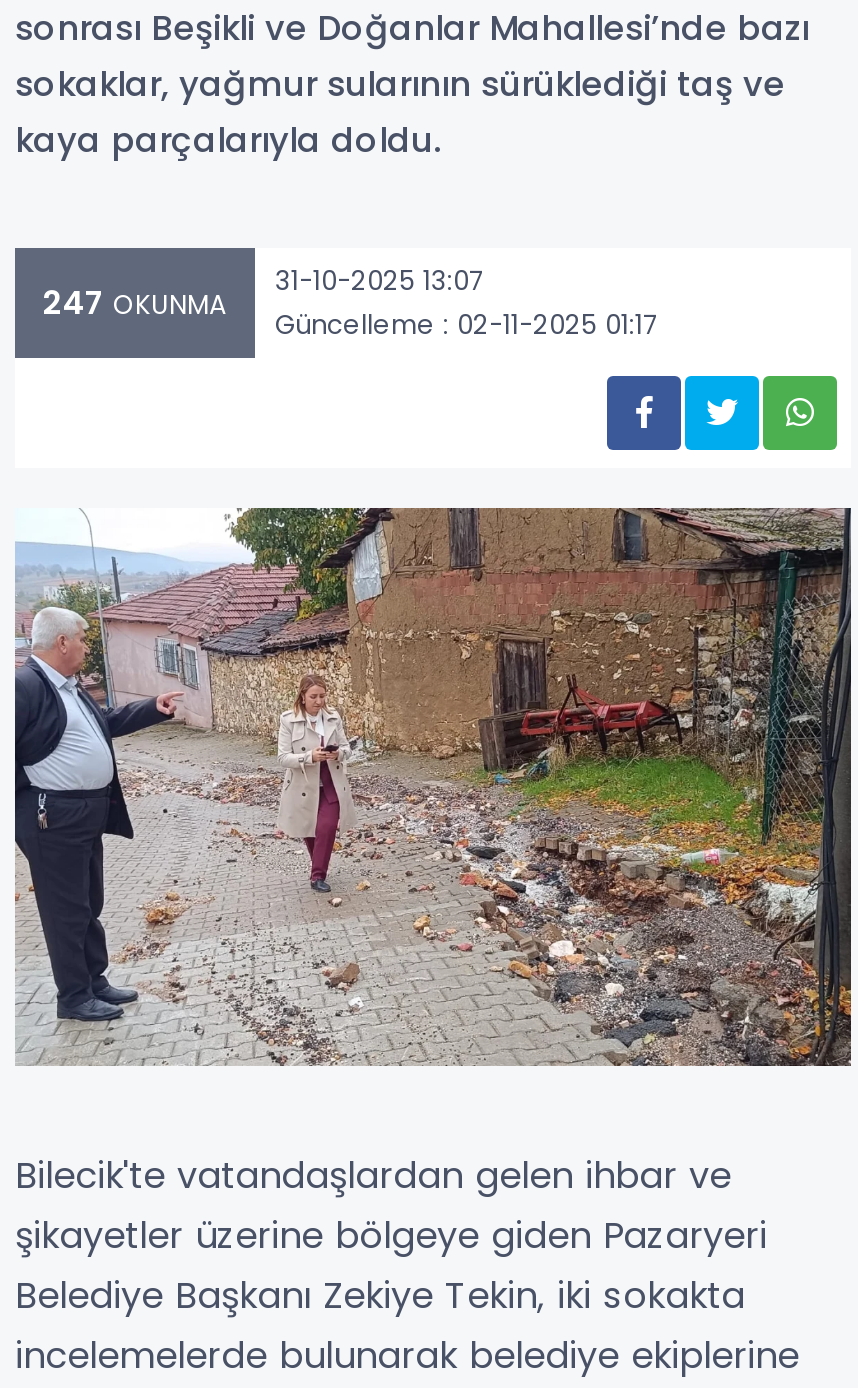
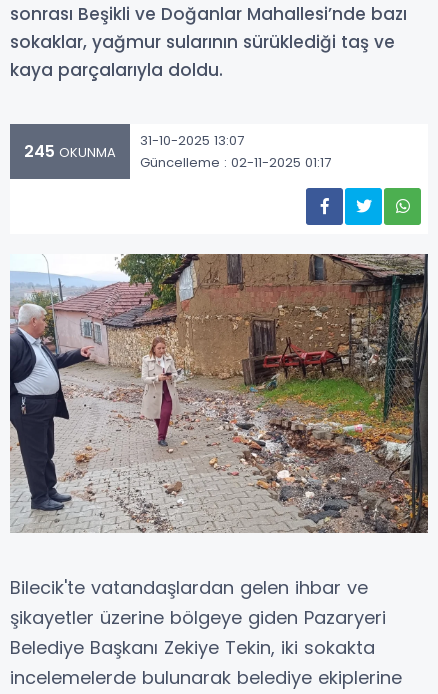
[43,262,657,344] 247 OKUNMA 31-10-2025 13:07 Güncelleme : 02-11-2025 01:17 -> [24,131,331,172] 245 OKUNMA 31-10-2025 13:07 Güncelleme : 02-11-2025 01:17

